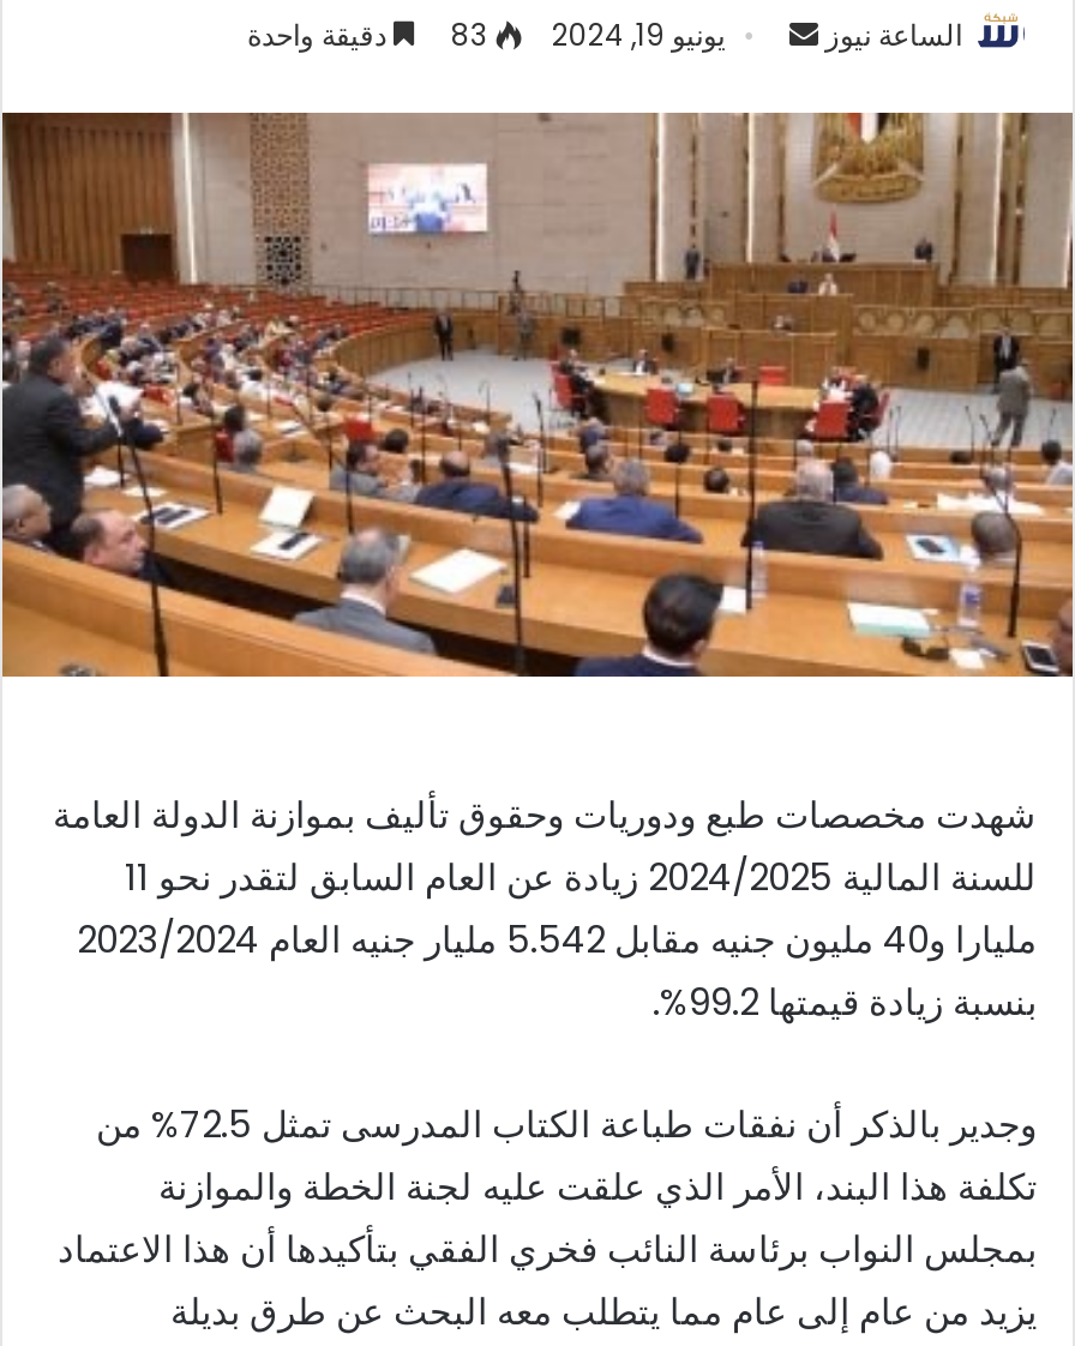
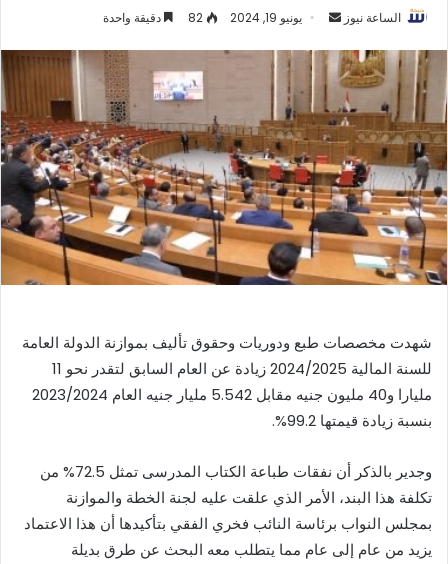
[247,16,487,56] 83 دقيقة واحدة -> [103,9,203,26] 82 دقيقة واحدة

